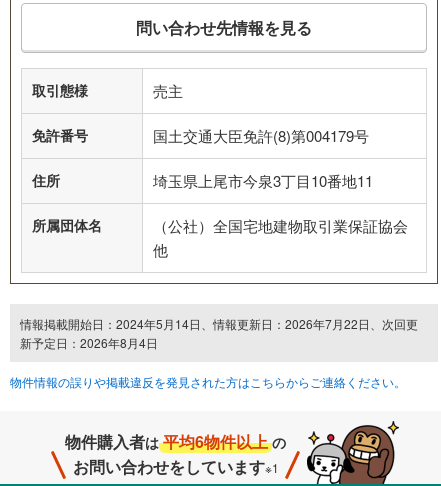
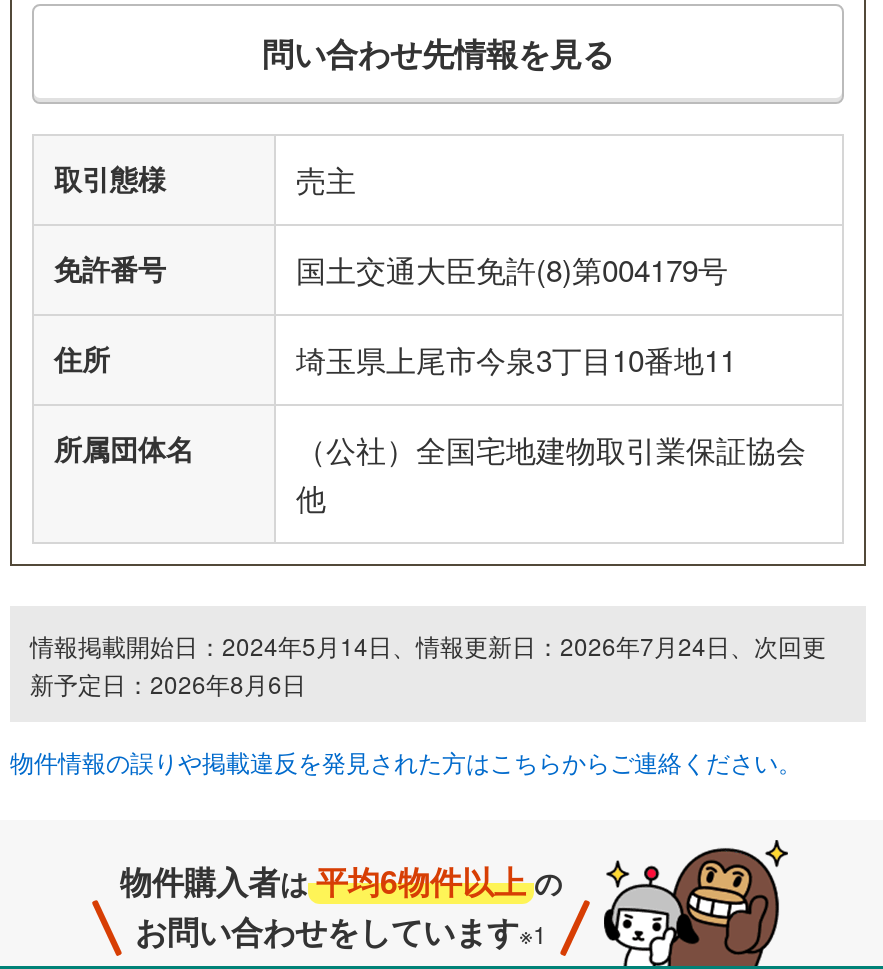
[20,315,418,332] 情報掲載開始日：2024年5月14日、情報更新日：2026年7月22日、次回更 -> [30,627,826,661] 情報掲載開始日：2024年5月14日、情報更新日：2026年7月24日、次回更
[20,334,158,351] 新予定日：2026年8月4日 -> [30,665,306,699] 新予定日：2026年8月6日

